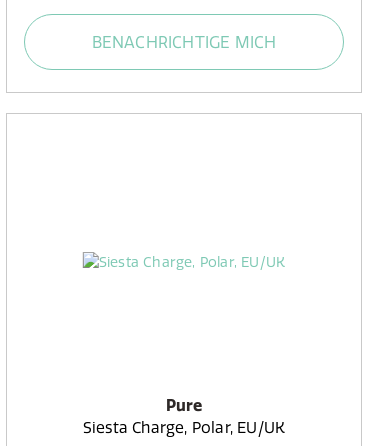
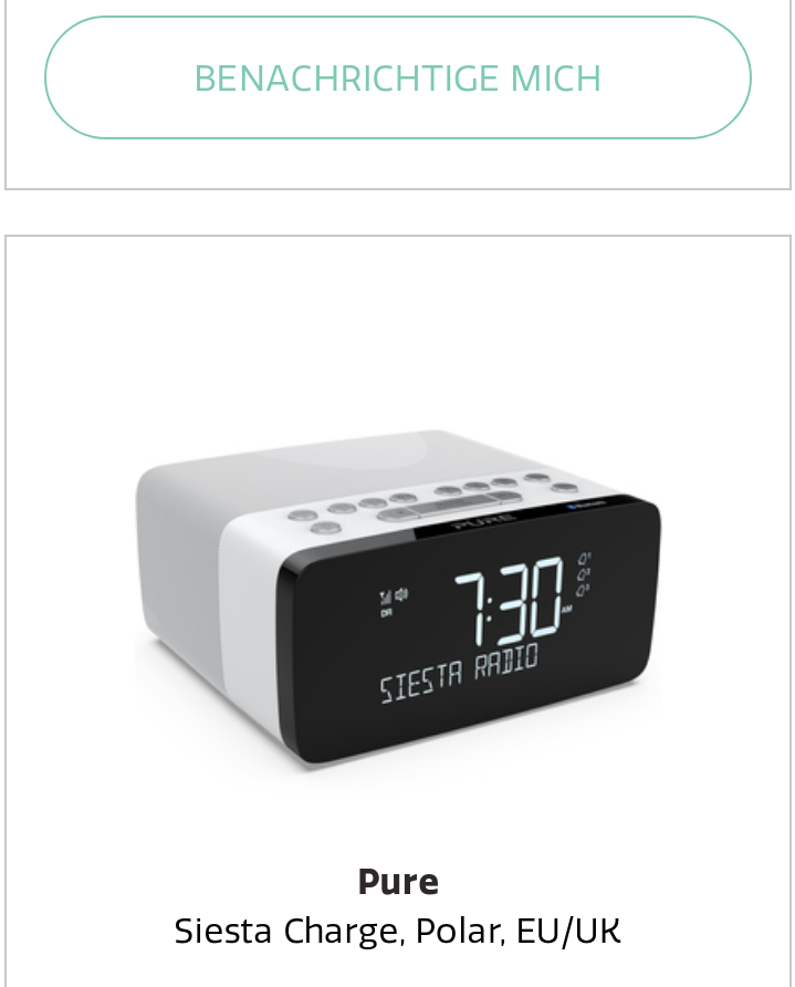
none -> [135,432,663,775] [image]

